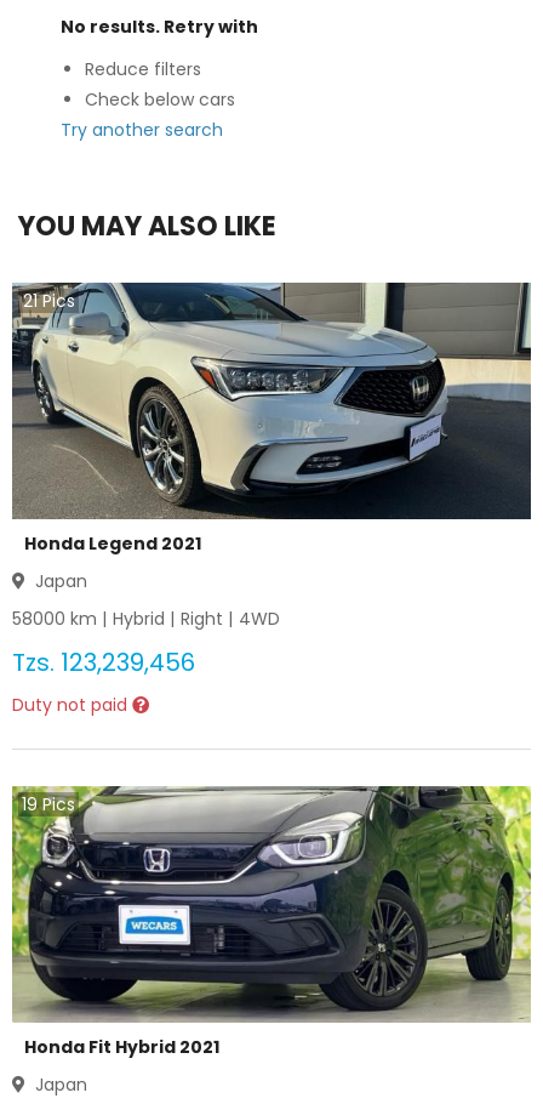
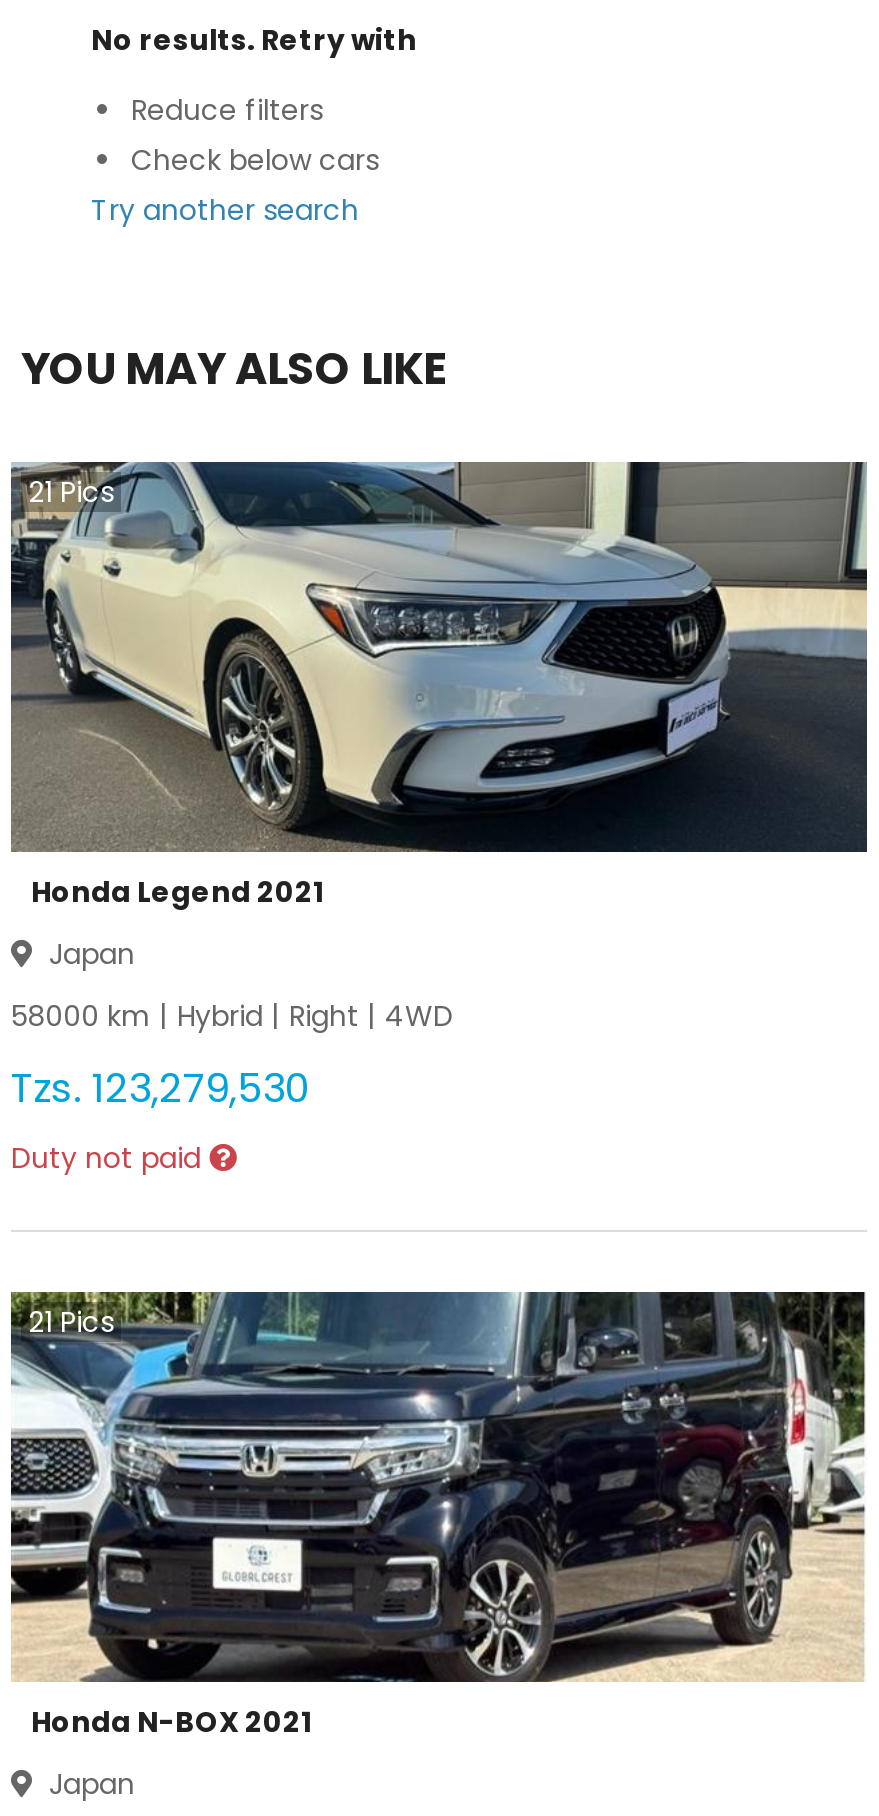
[12,645,195,679] Tzs. 123,239,456 -> [11,1060,309,1116] Tzs. 123,279,530
[11,785,532,1023] [image] | 19 Pics -> [9,1290,867,1682] [image] | 21 Pics
[24,1035,219,1059] Honda Fit Hybrid 2021 -> [31,1702,311,1742] Honda N-BOX 2021

